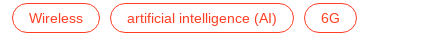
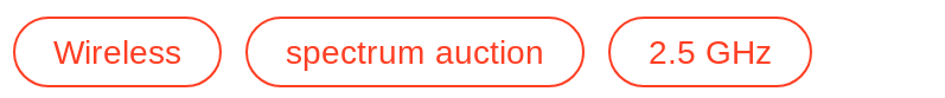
[127,10,340,26] artificial intelligence (AI) | 6G -> [286,34,772,72] spectrum auction | 2.5 GHz

